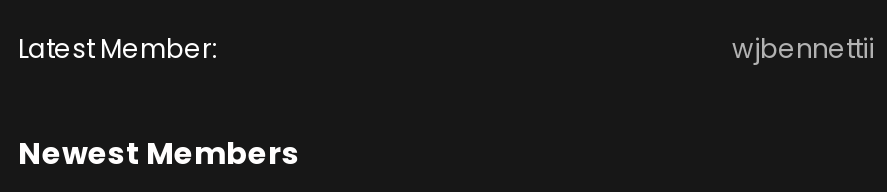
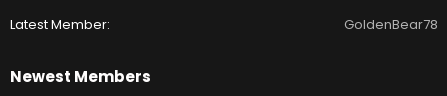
[732,30,874,68] wjbennettii -> [344,15,438,34] GoldenBear78

